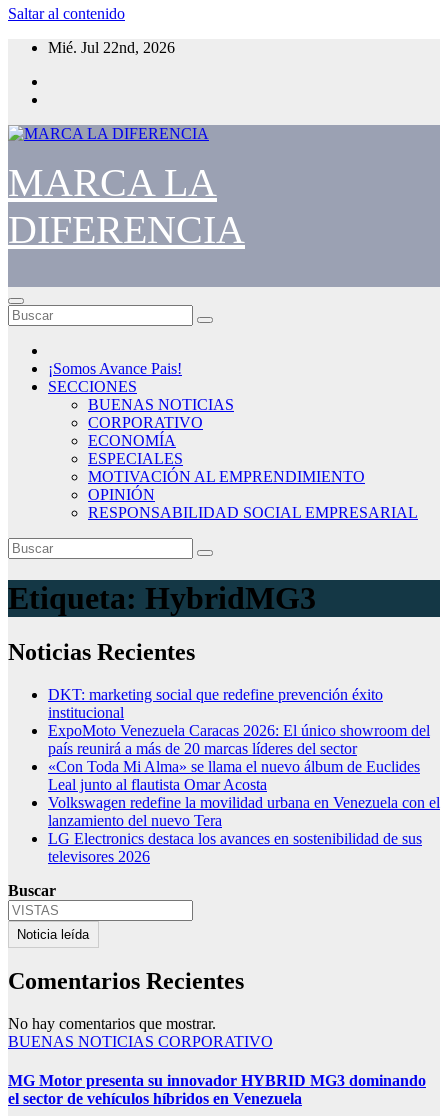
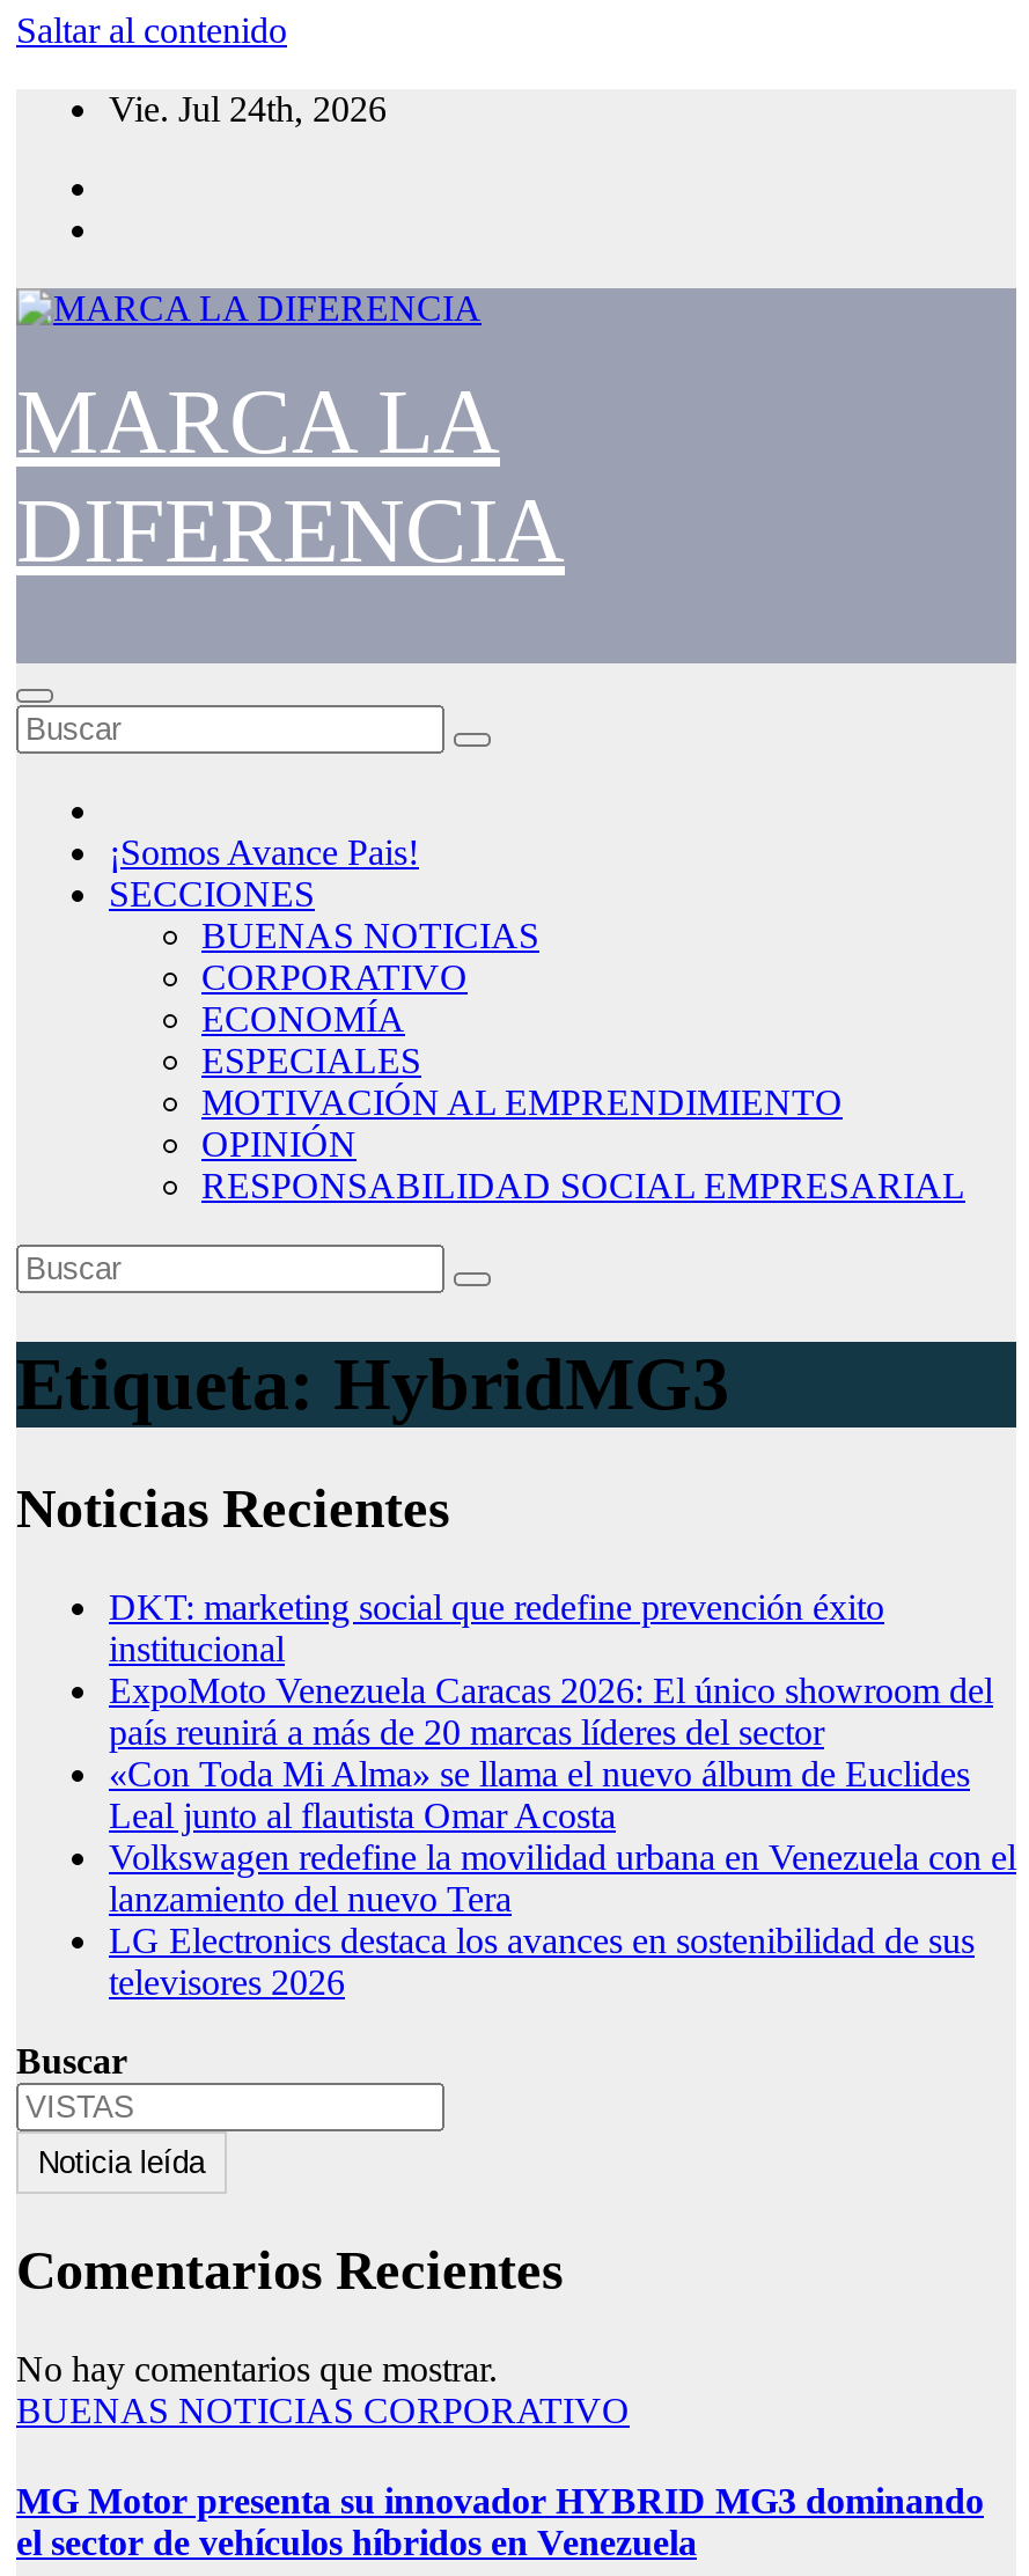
[48,39,175,56] Mié. Jul 22nd, 2026 -> [109,89,387,129] Vie. Jul 24th, 2026

